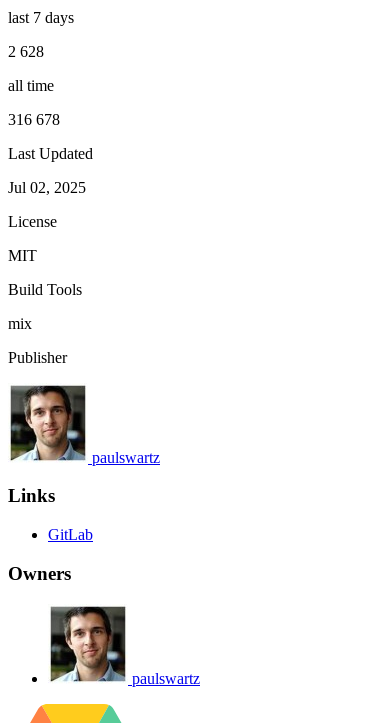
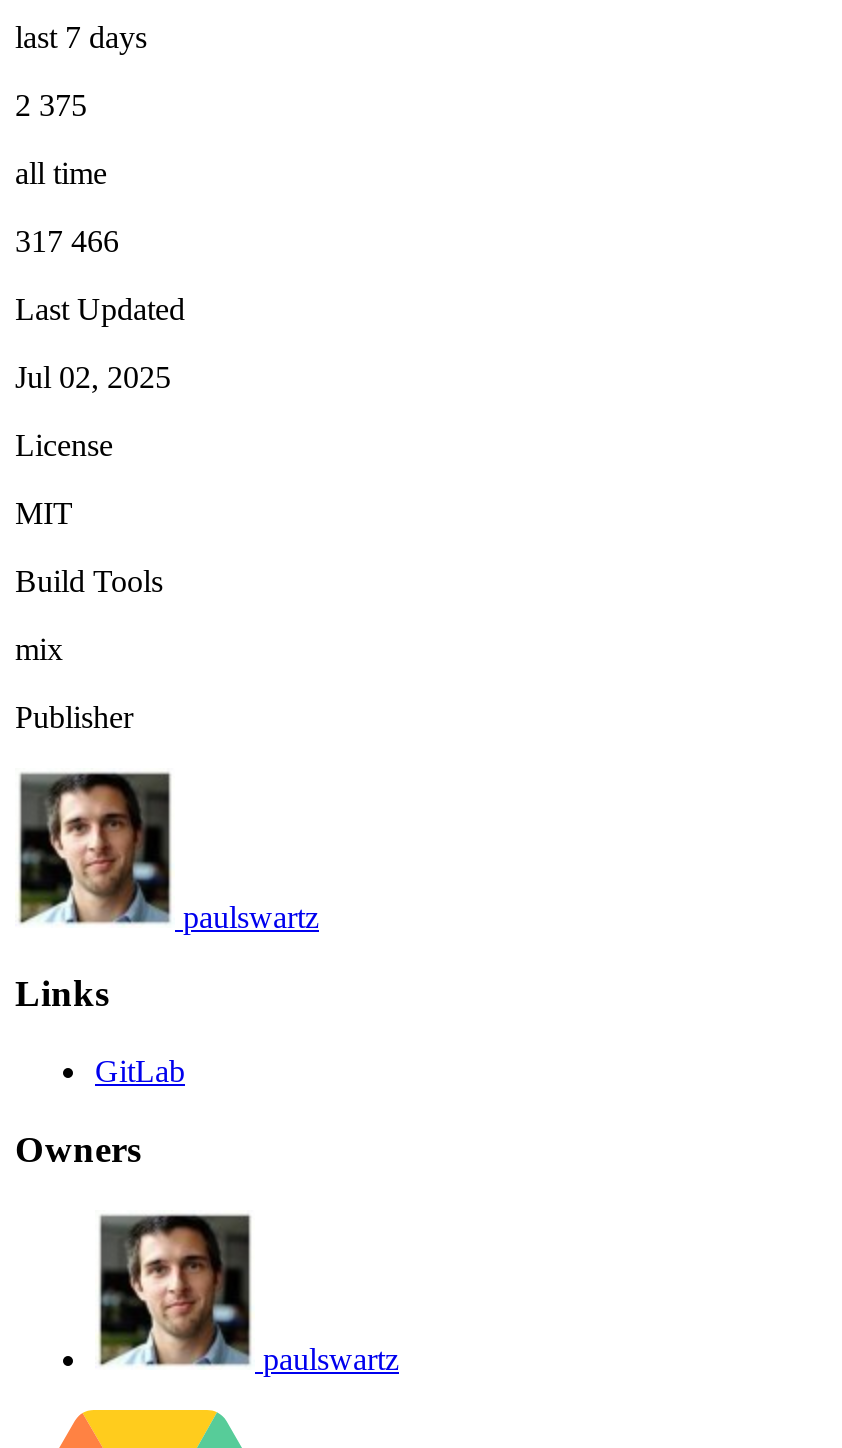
[8,43,44,60] 2 628 -> [15,87,87,121] 2 375
[8,111,60,128] 316 678 -> [15,223,119,257] 317 466

